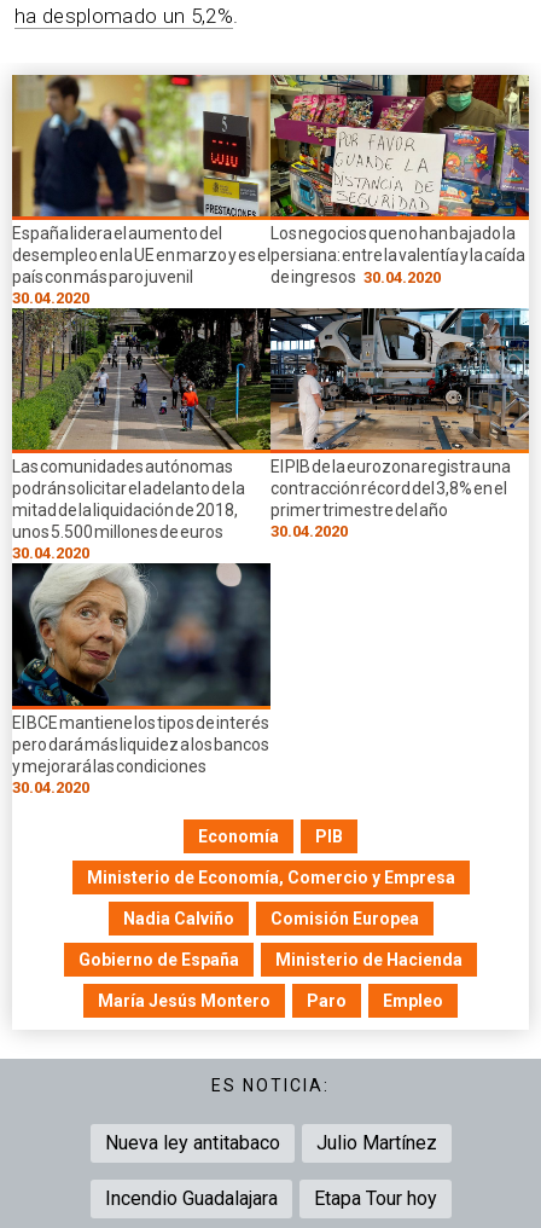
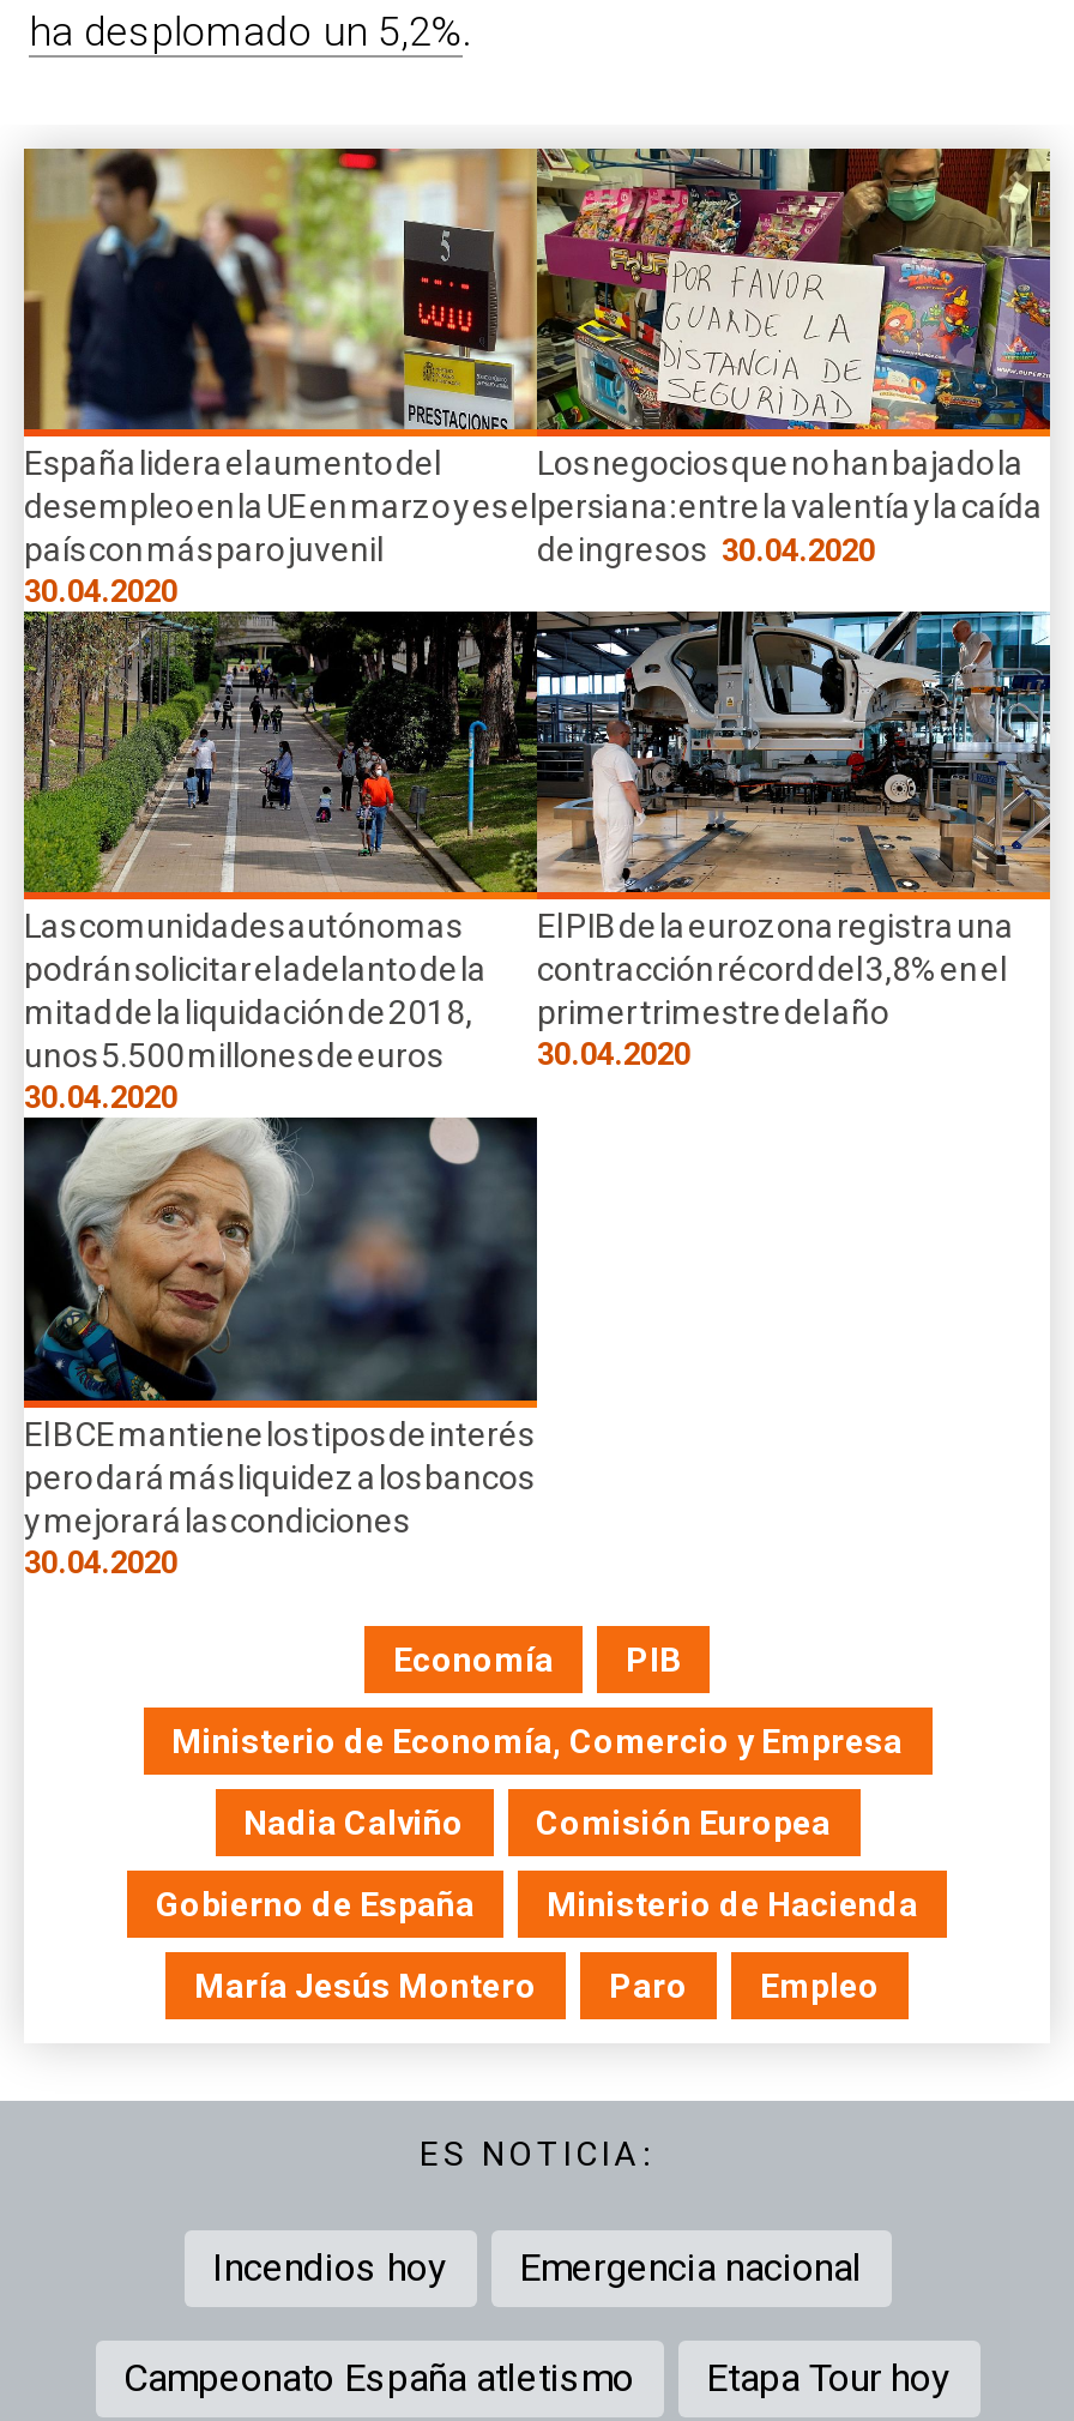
[104,1131,437,1154] Nueva ley antitabaco | Julio Martínez -> [212,2244,862,2289] Incendios hoy | Emergencia nacional
[104,1186,277,1209] Incendio Guadalajara -> [123,2354,634,2400] Campeonato España atletismo

